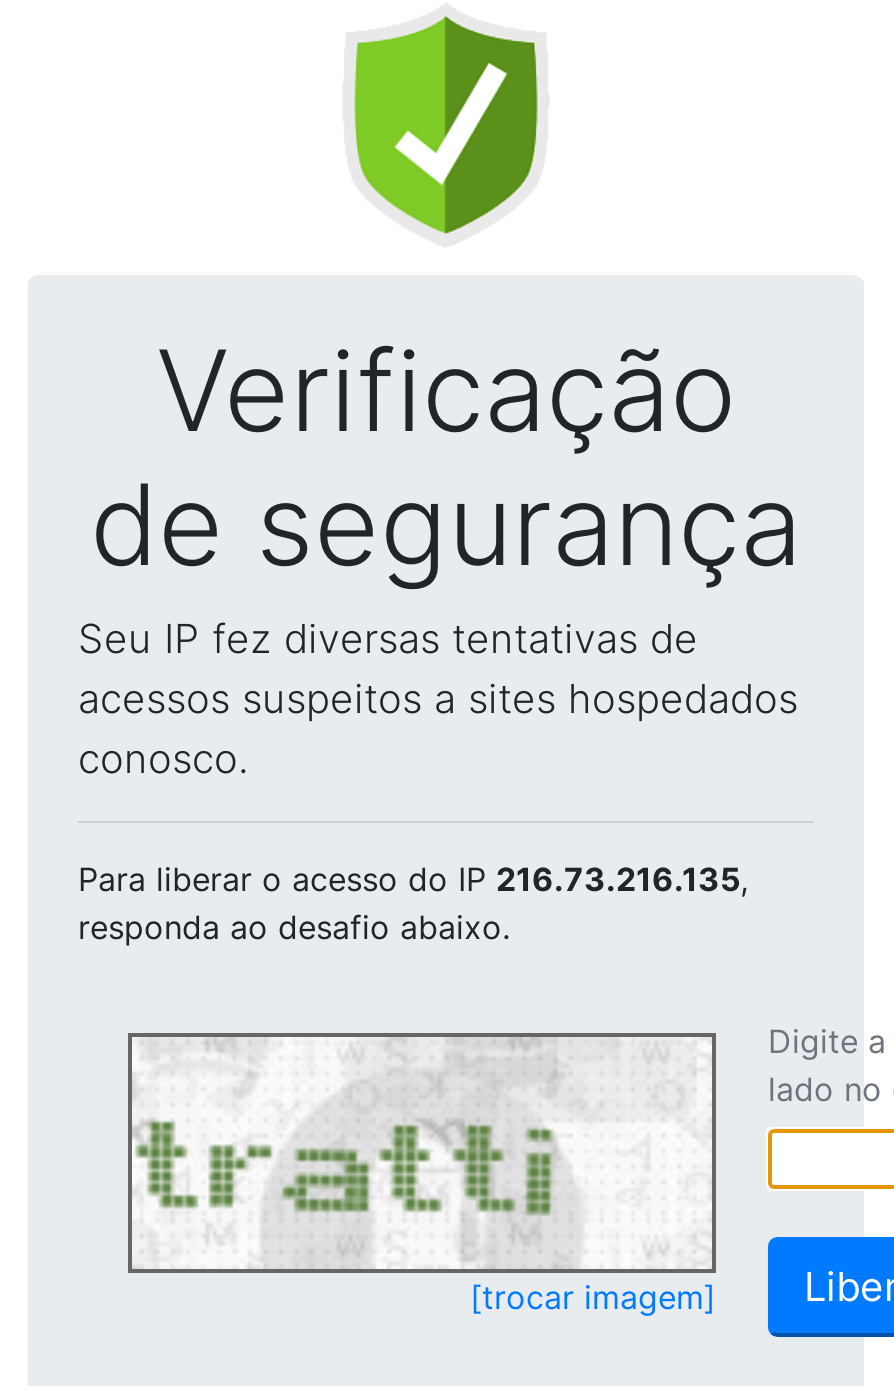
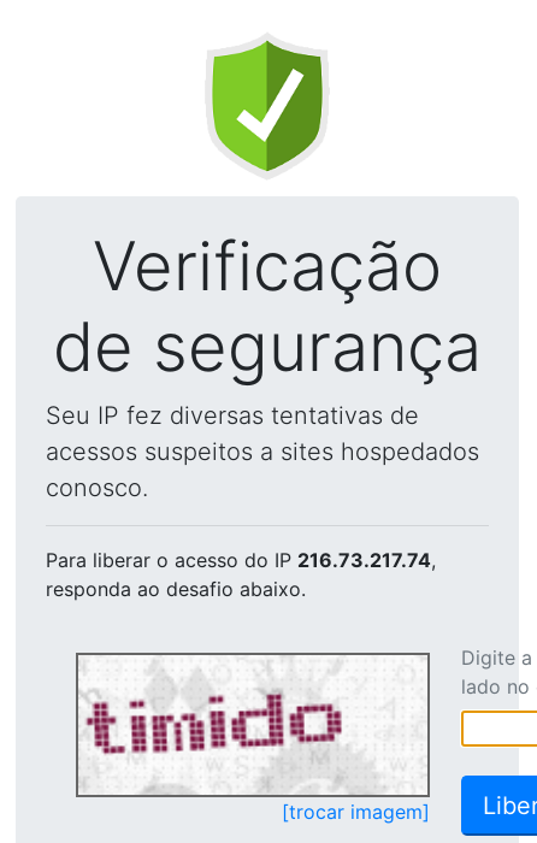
[78,859,748,899] Para liberar o acesso do IP 216.73.216.135, -> [46,548,436,572] Para liberar o acesso do IP 216.73.217.74,
[136,1041,608,1265] [image] -> [82,656,343,792] [image]

